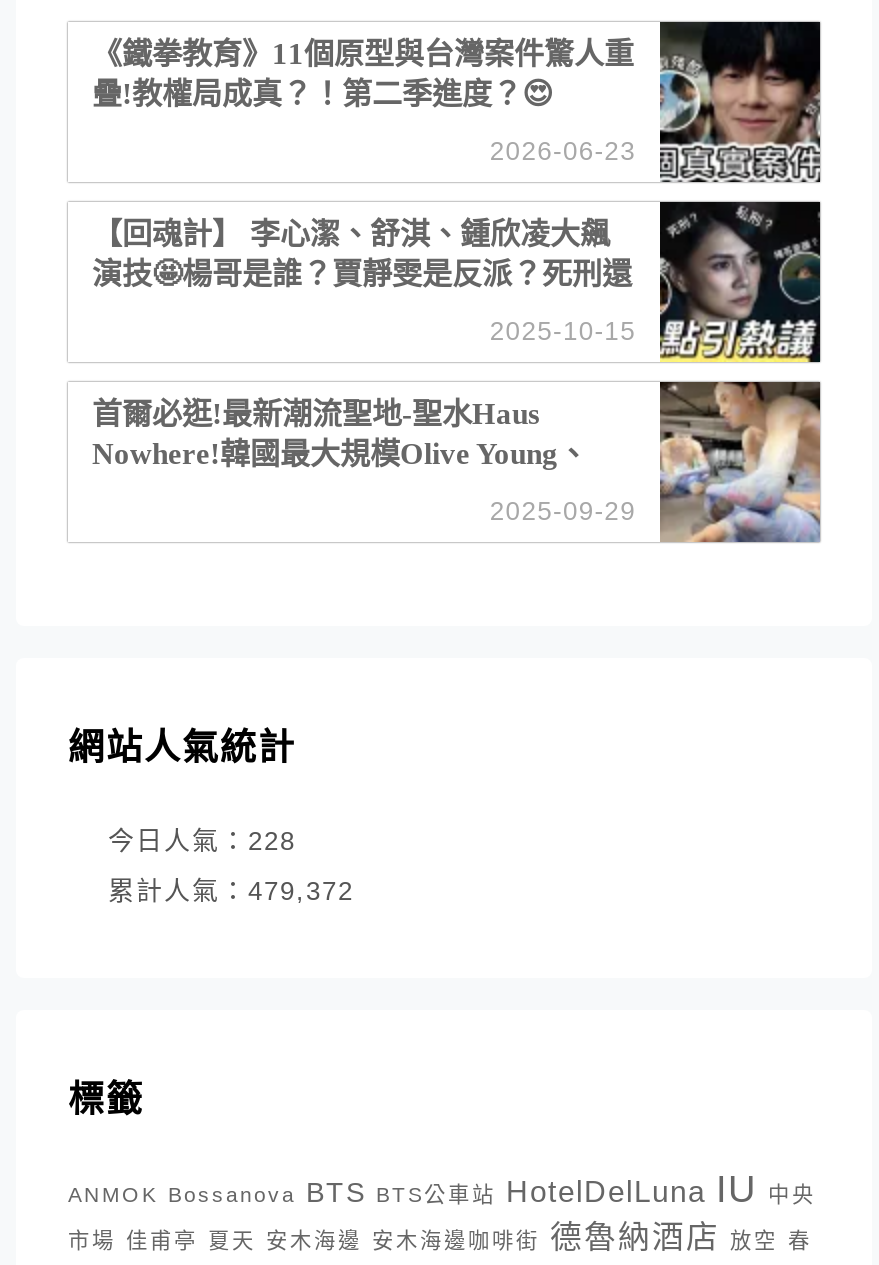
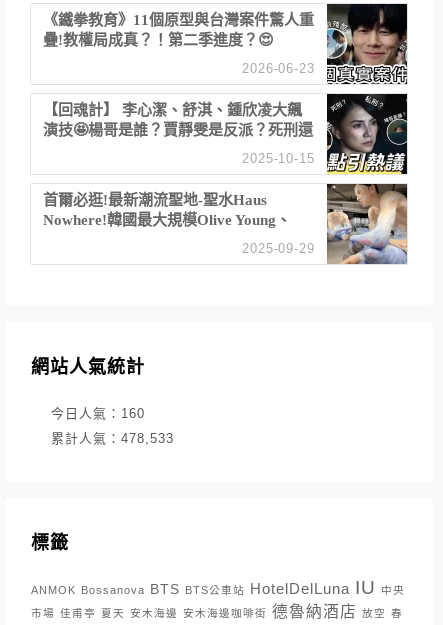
[108,826,296,856] 今日人氣：228 -> [51,405,145,420] 今日人氣：160
[108,876,354,906] 累計人氣：479,372 -> [51,430,174,445] 累計人氣：478,533

